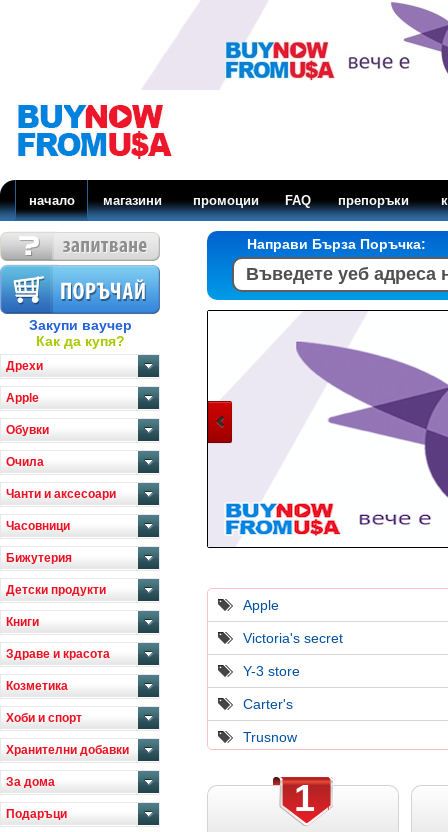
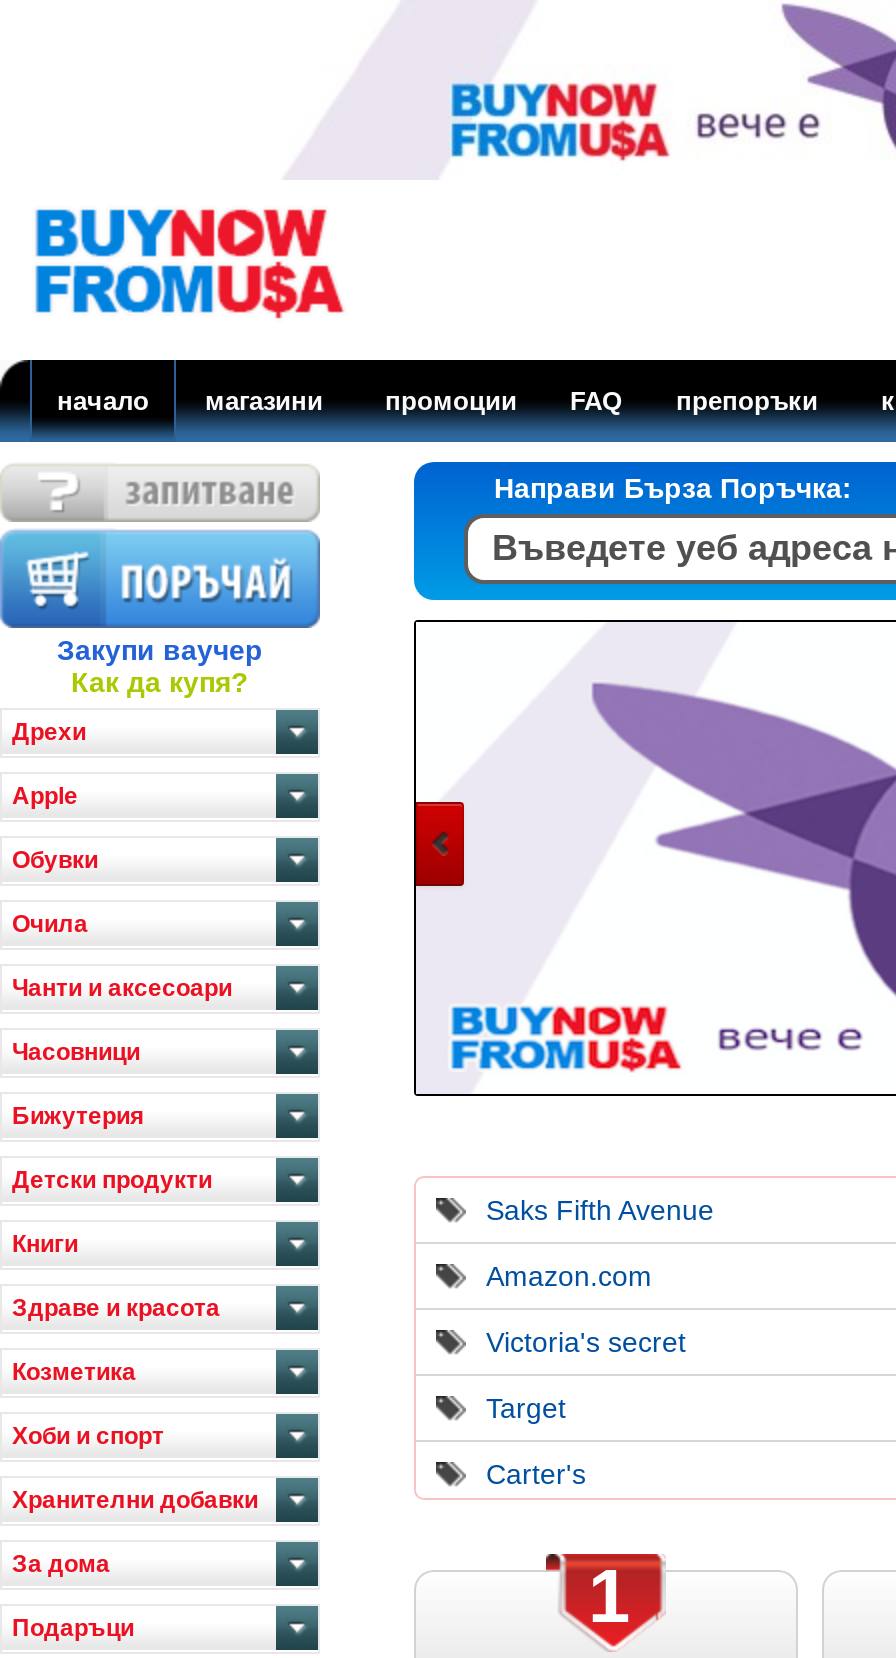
[243,597,279,613] Apple -> [486,1194,714,1292] Saks Fifth Avenue | Amazon.com
moved [243,630,343,646] -> [486,1326,686,1358]: Victoria's secret
[243,663,300,679] Y-3 store -> [486,1392,566,1424] Target
moved [243,696,293,712] -> [486,1458,586,1490]: Carter's
[243,729,297,745] Trusnow -> none

